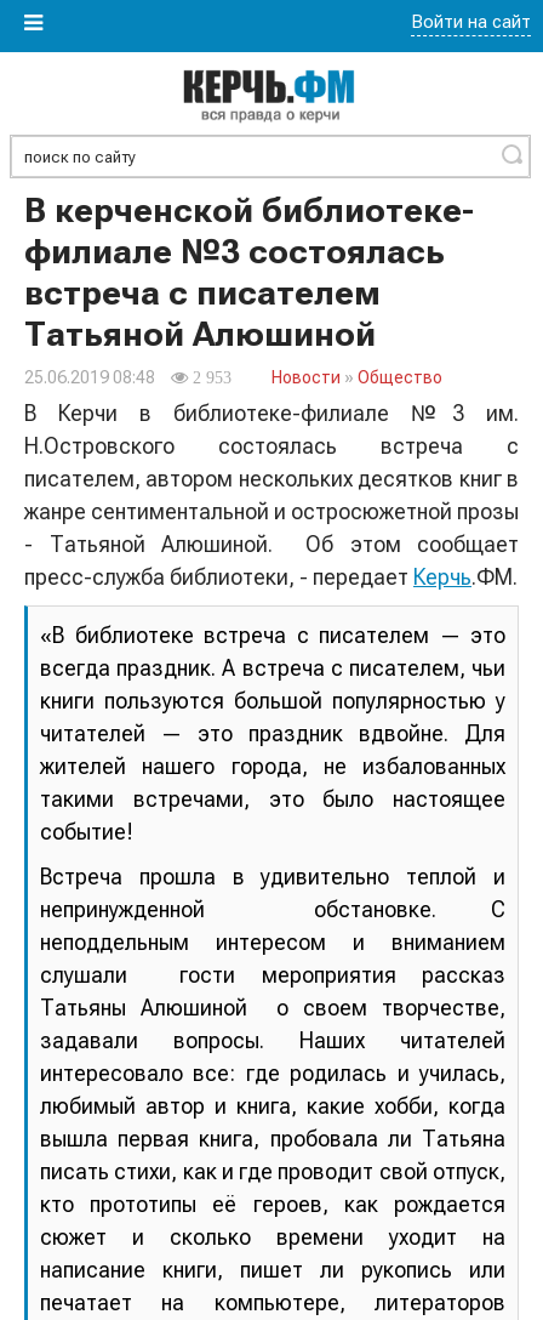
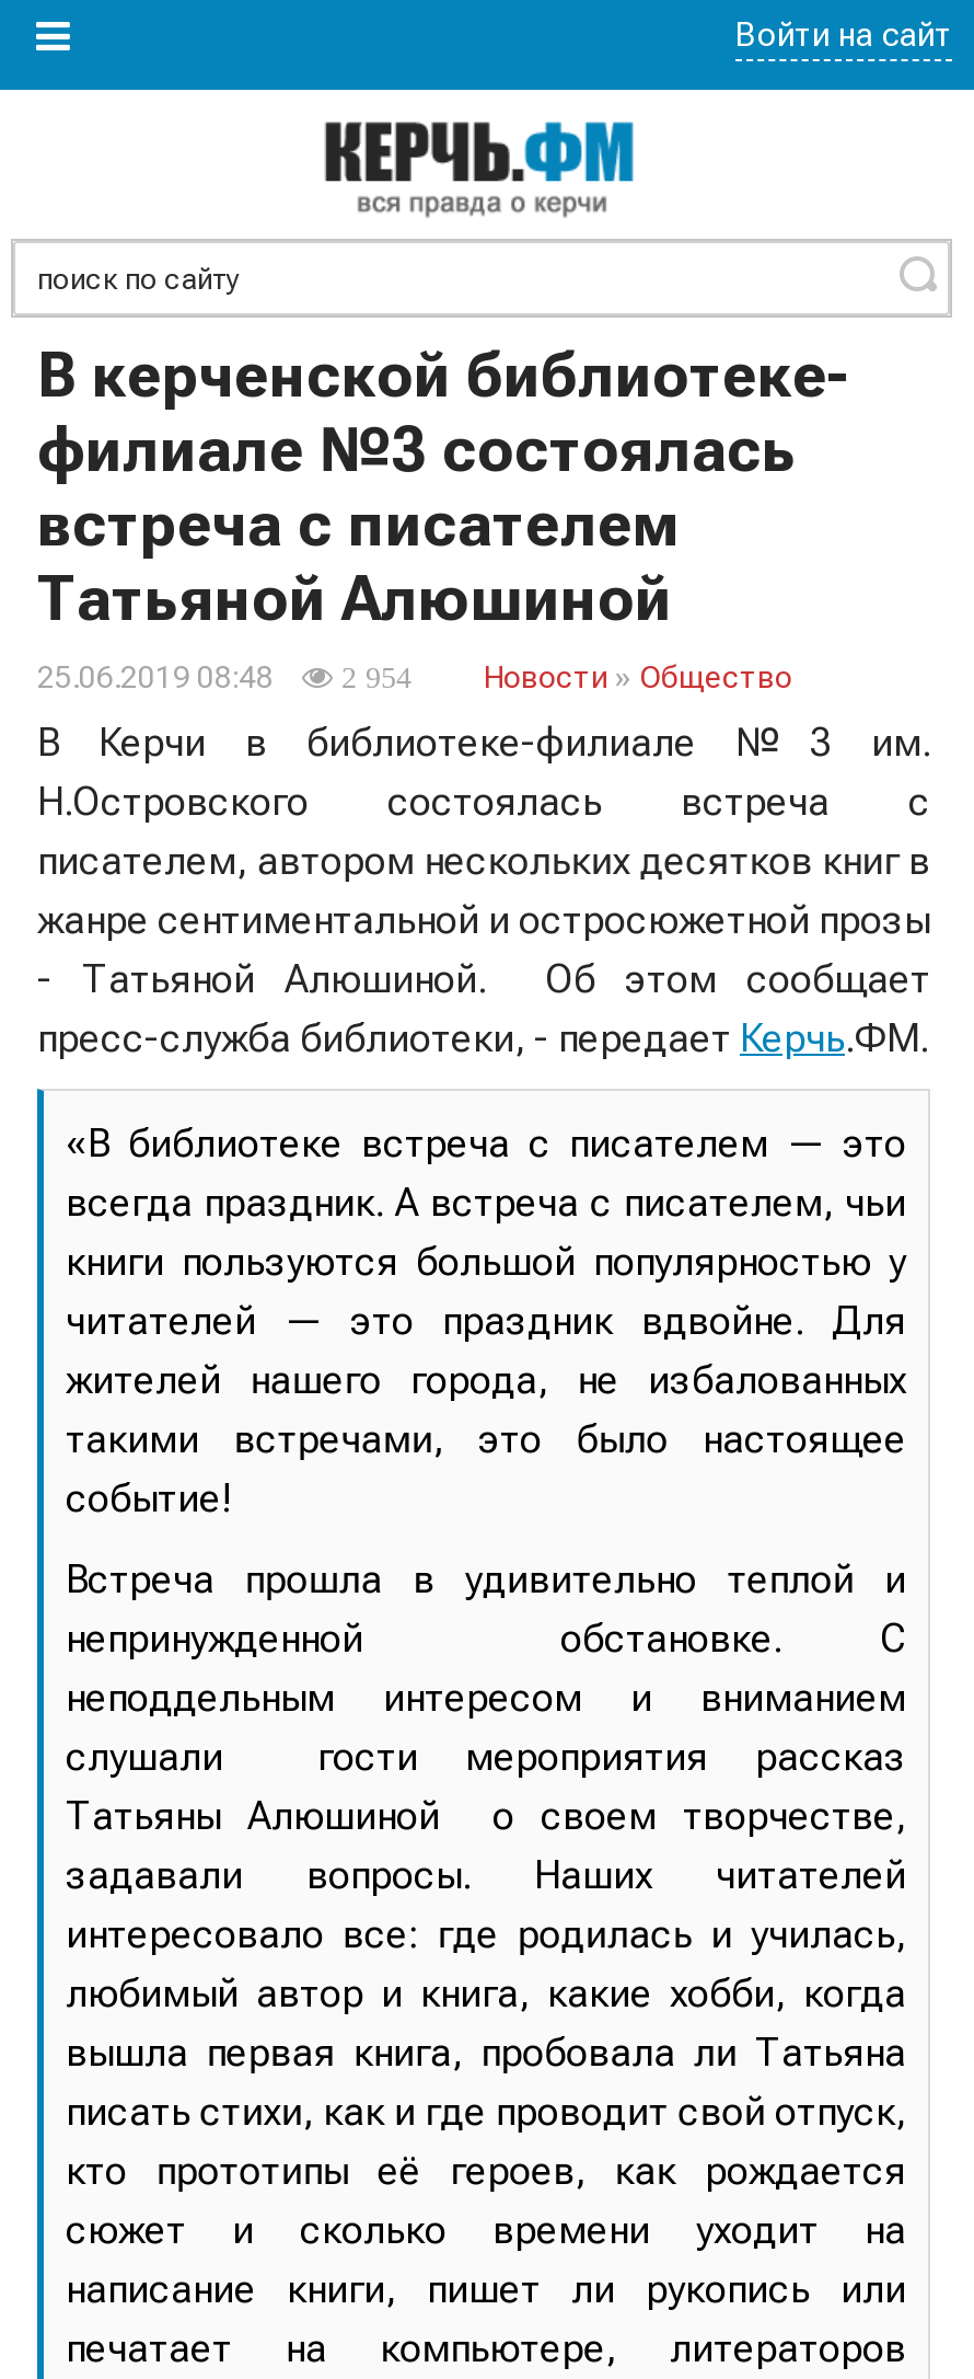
[24,368,232,387] 25.06.2019 08:48 2 953 -> [37,659,411,694] 25.06.2019 08:48 2 954

